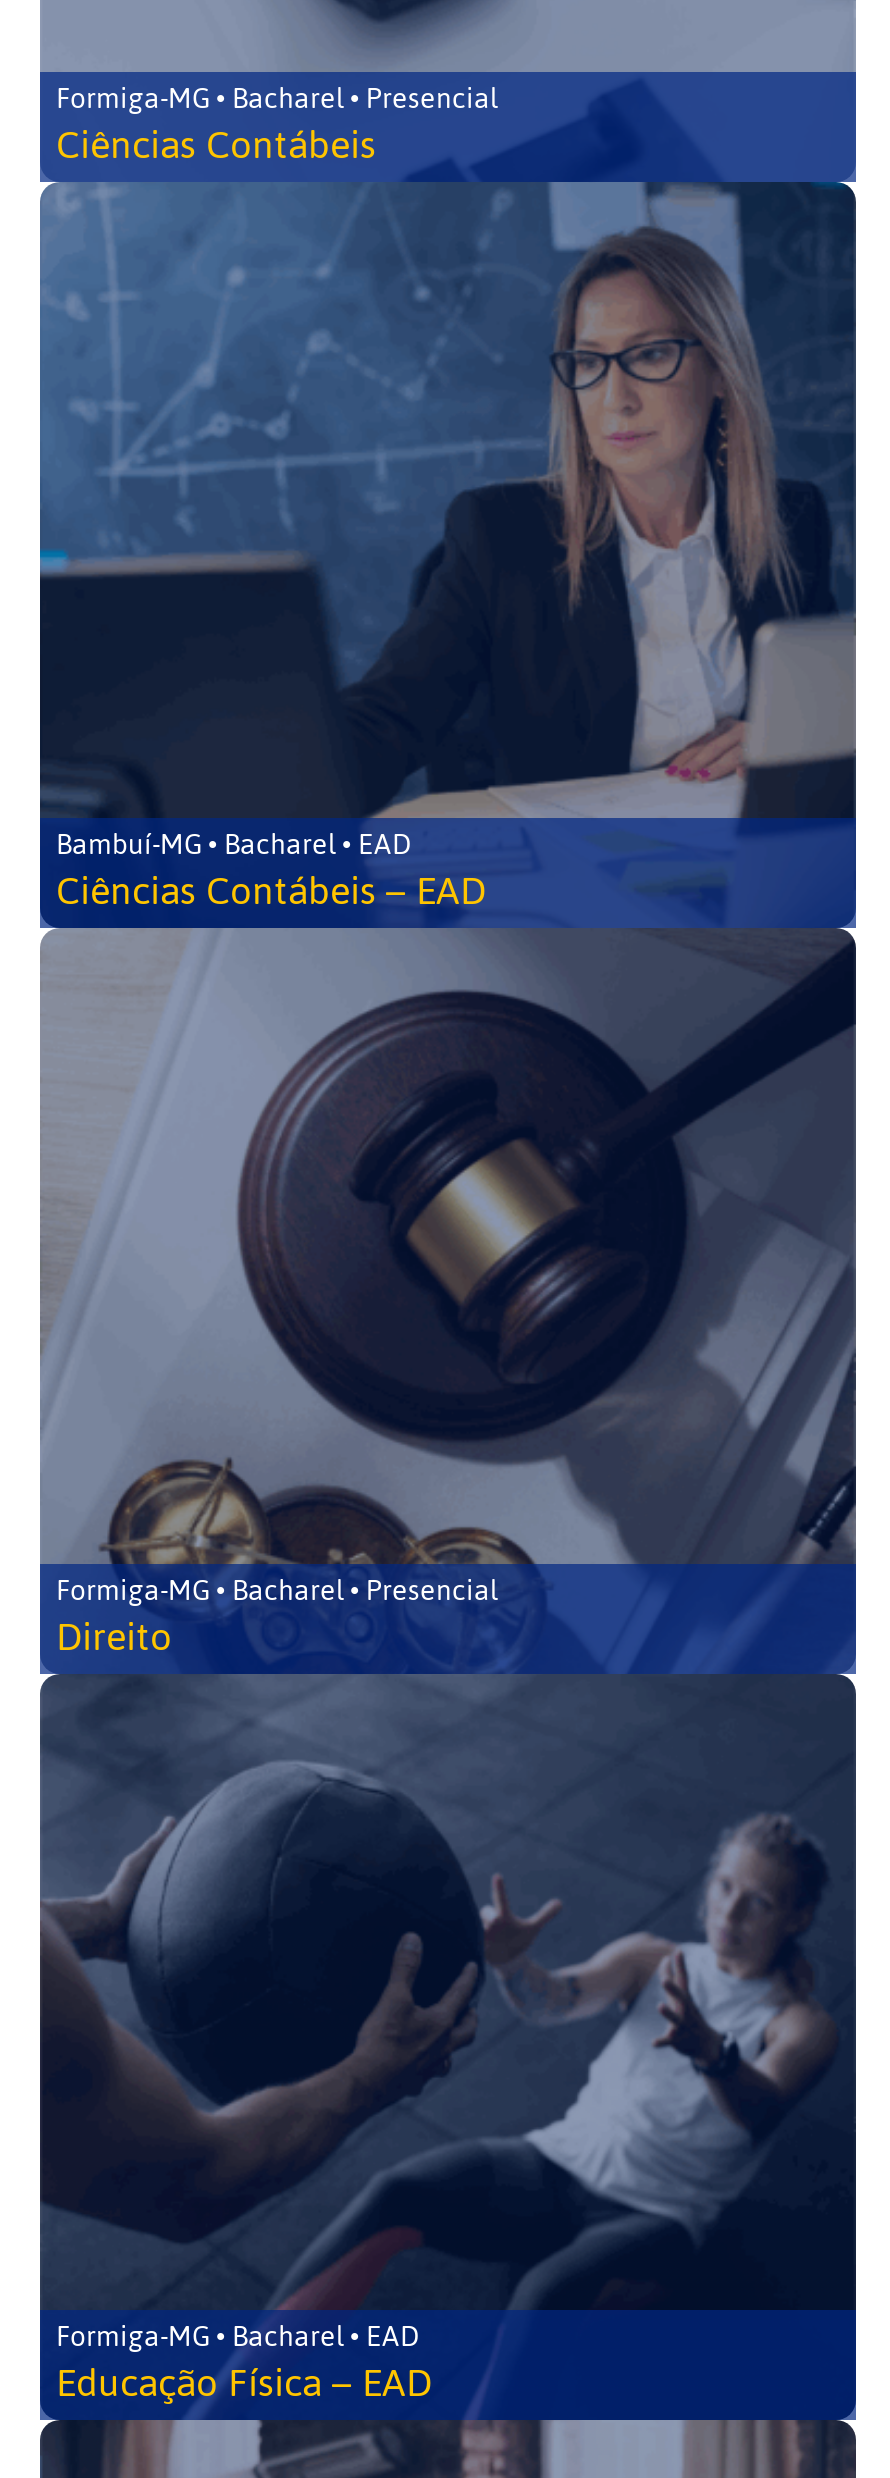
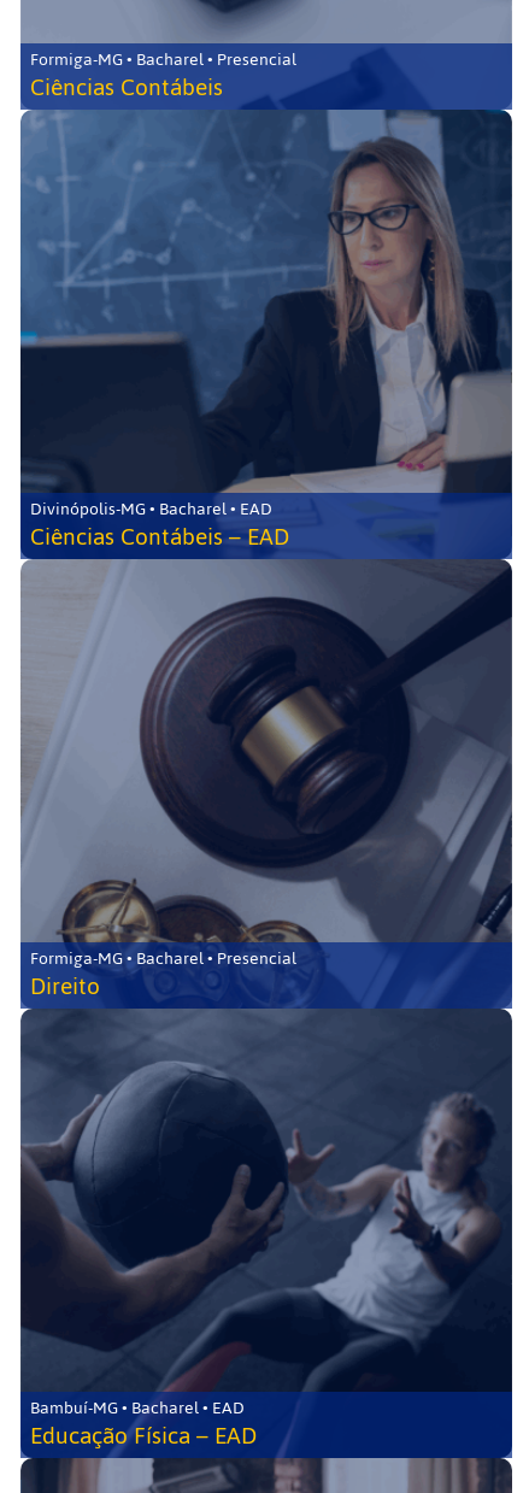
none -> [30,493,272,525] Divinópolis-MG • Bacharel • EAD
moved [56,818,412,872] -> [30,1392,245,1424]: Bambuí-MG • Bacharel • EAD
[56,2310,420,2364] Formiga-MG • Bacharel • EAD -> none

